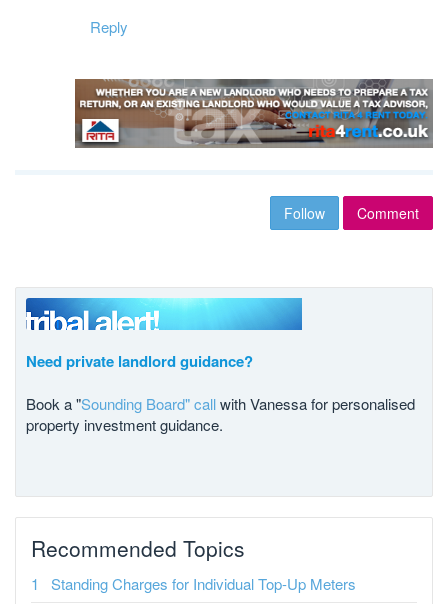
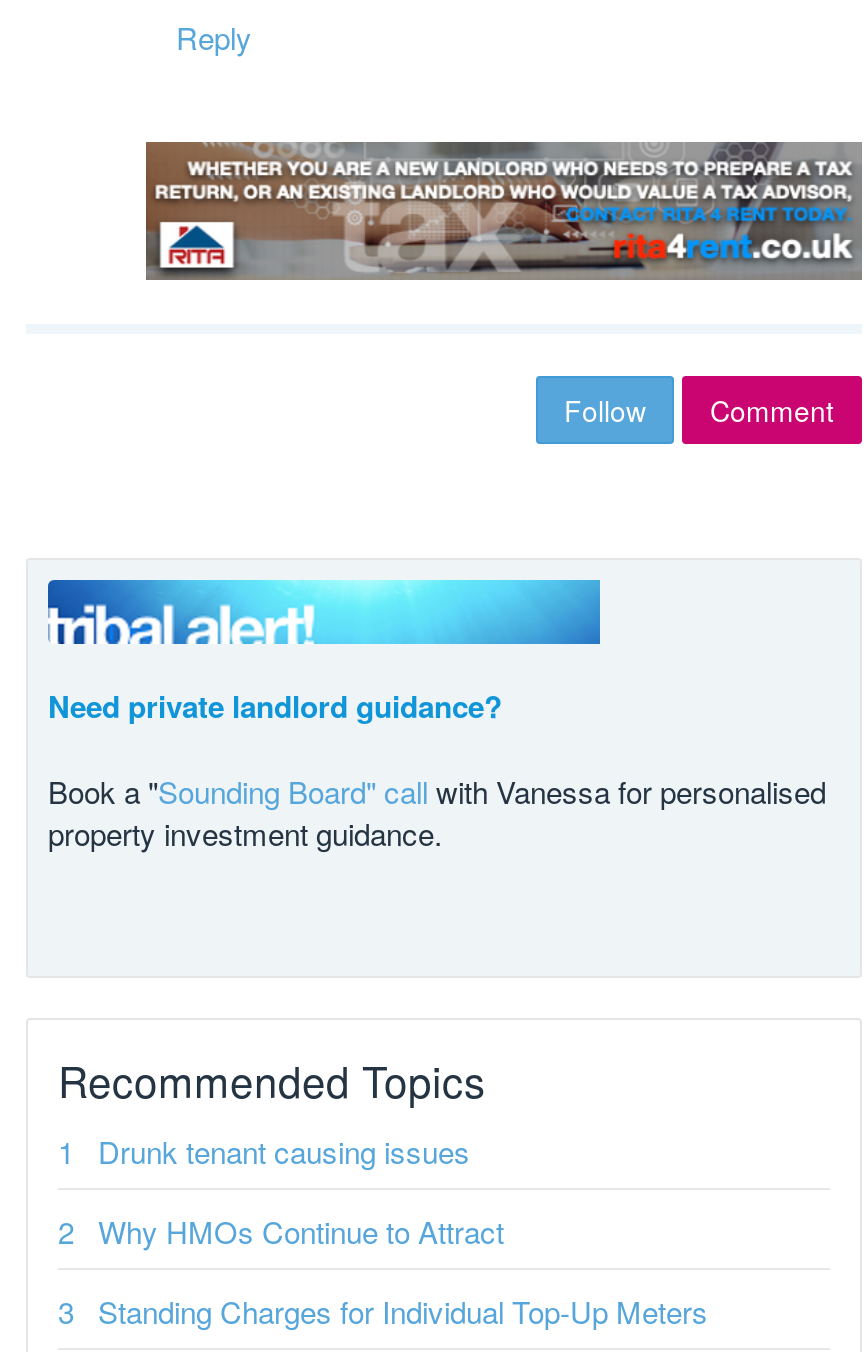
none -> [98,1130,504,1252] Drunk tenant causing issues | Why HMOs Continue to Attract

